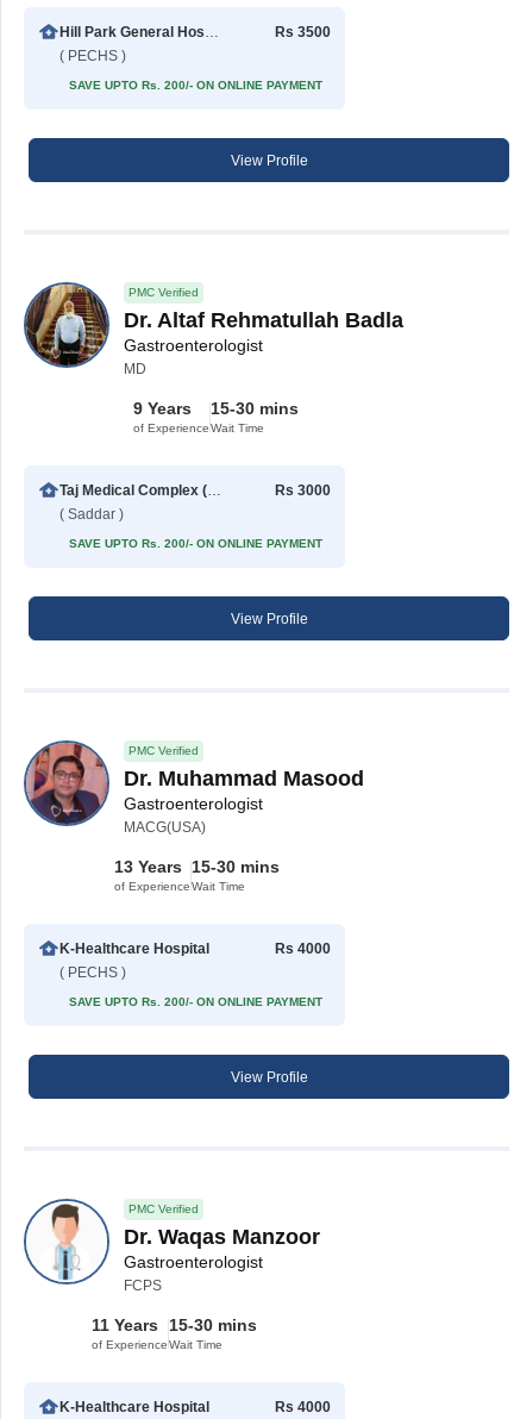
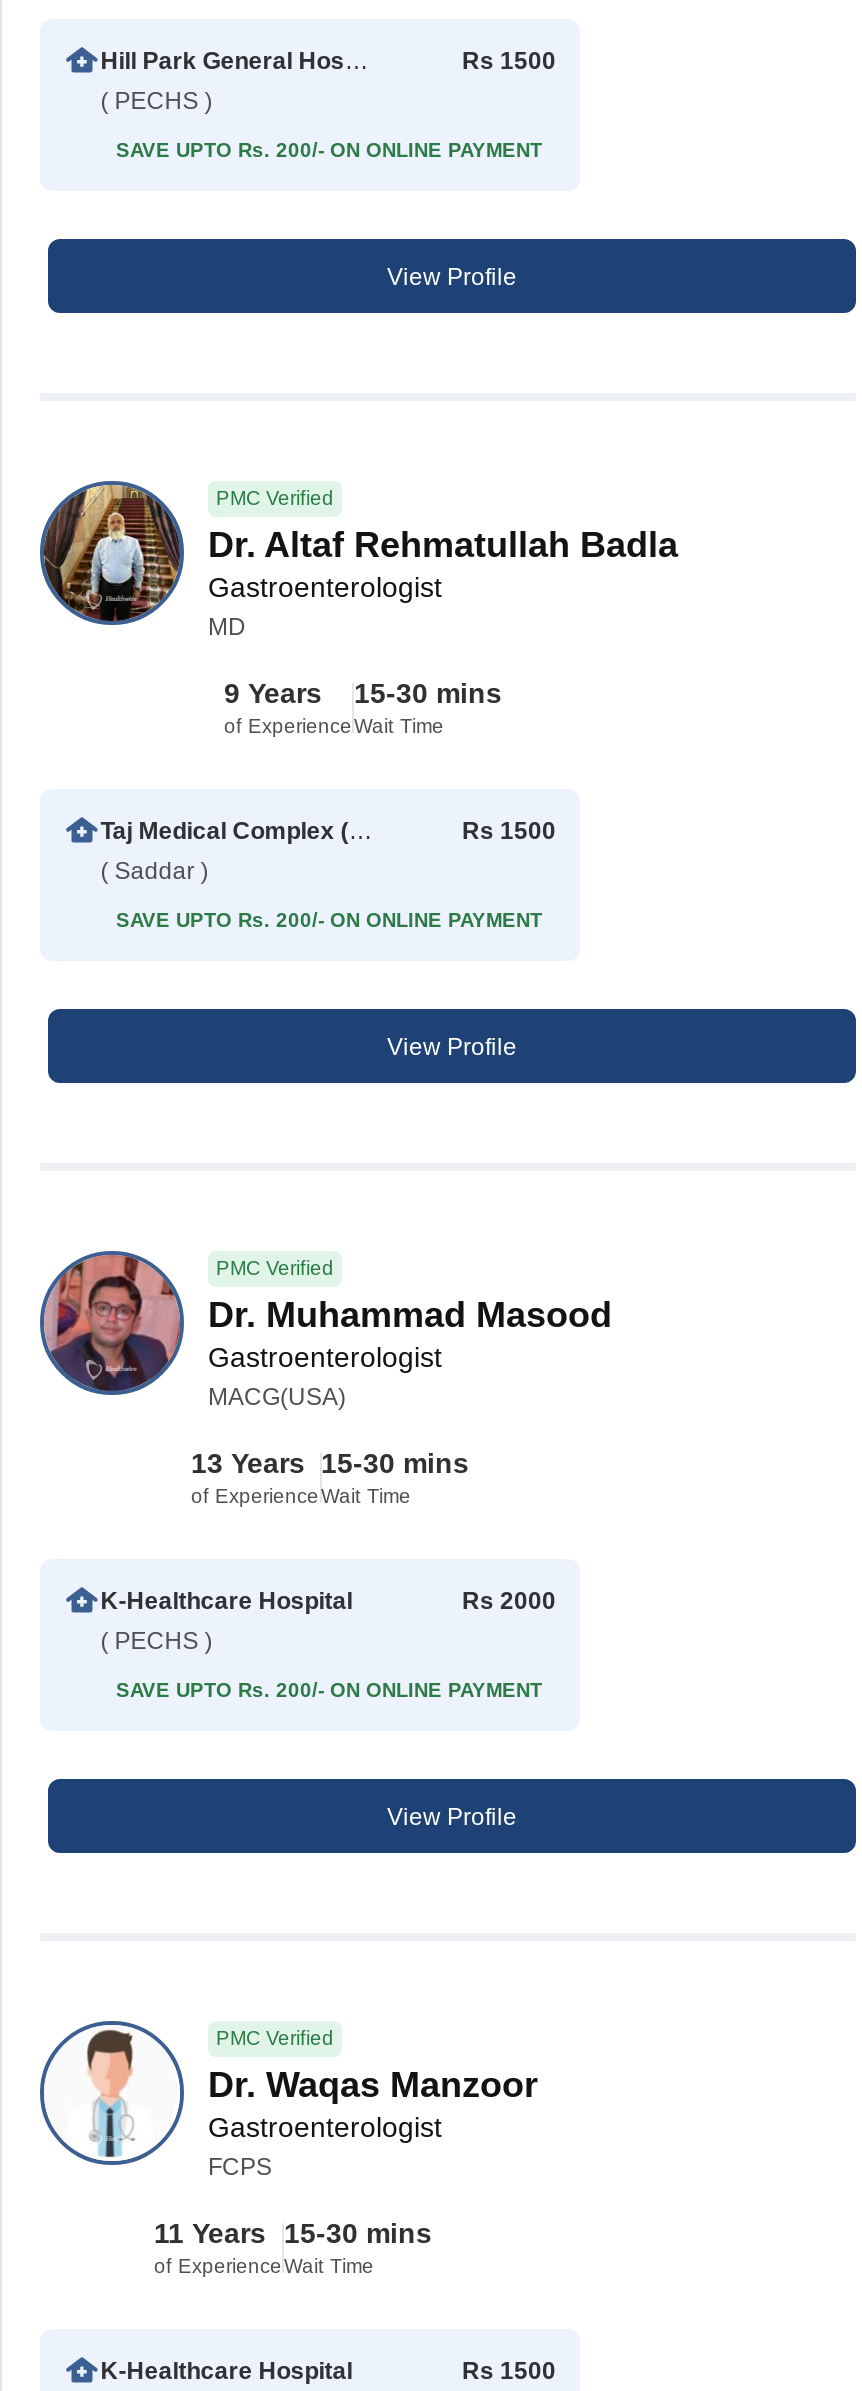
[275,24,331,40] Rs 3500 -> [462,47,556,75] Rs 1500
[275,482,331,499] Rs 3000 -> [462,817,556,845] Rs 1500
[275,940,331,957] Rs 4000 -> [462,1587,556,1615] Rs 2000
[275,1399,331,1415] Rs 4000 -> [462,2357,556,2385] Rs 1500

